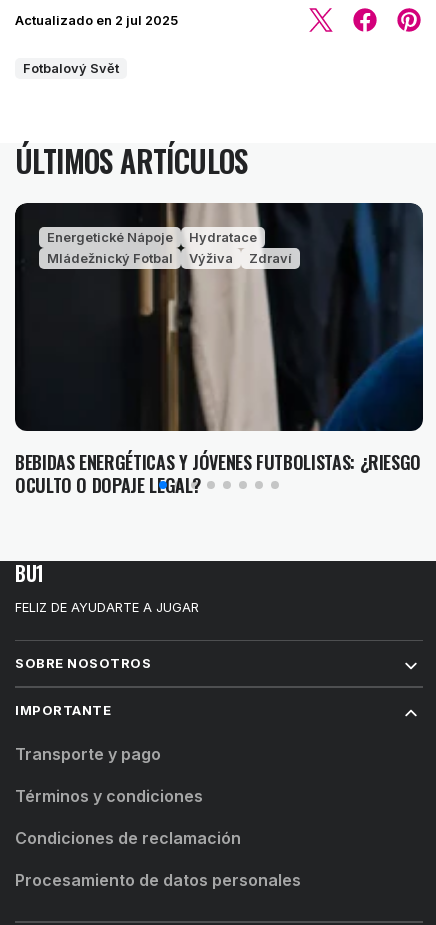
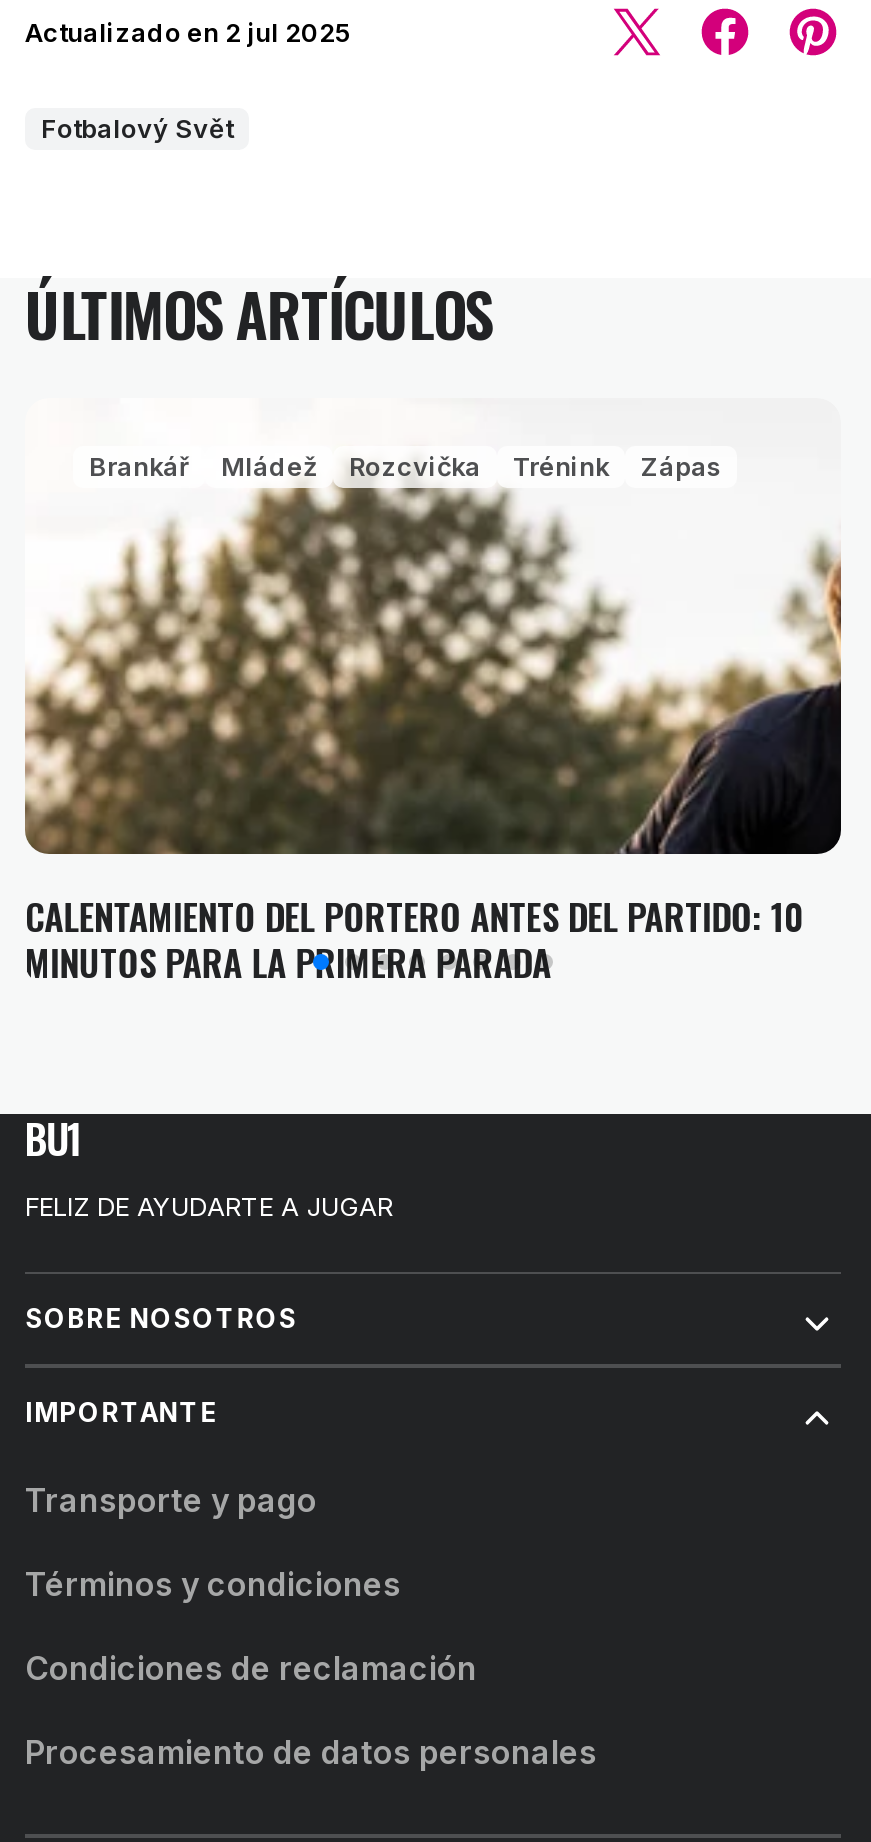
[14,202,424,432] [image] | Energetické Nápoje | Hydratace | Mládežnický Fotbal | Výživa | Zdraví -> [23,398,843,856] [image] | Brankář | Mládež | Rozcvička | Trénink | Zápas
[15,449,421,498] BEBIDAS ENERGÉTICAS Y JÓVENES FUTBOLISTAS: ¿RIESGO | OCULTO O DOPAJE LEGAL? -> [25,891,803,989] CALENTAMIENTO DEL PORTERO ANTES DEL PARTIDO: 10 | MINUTOS PARA LA PRIMERA PARADA

